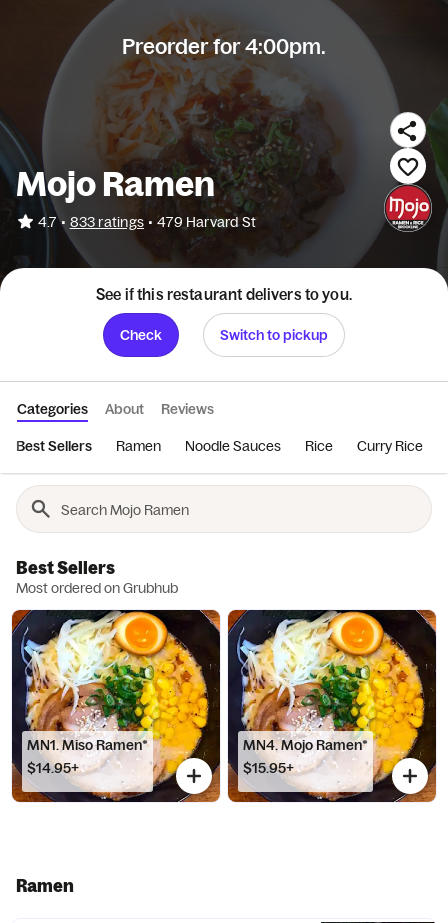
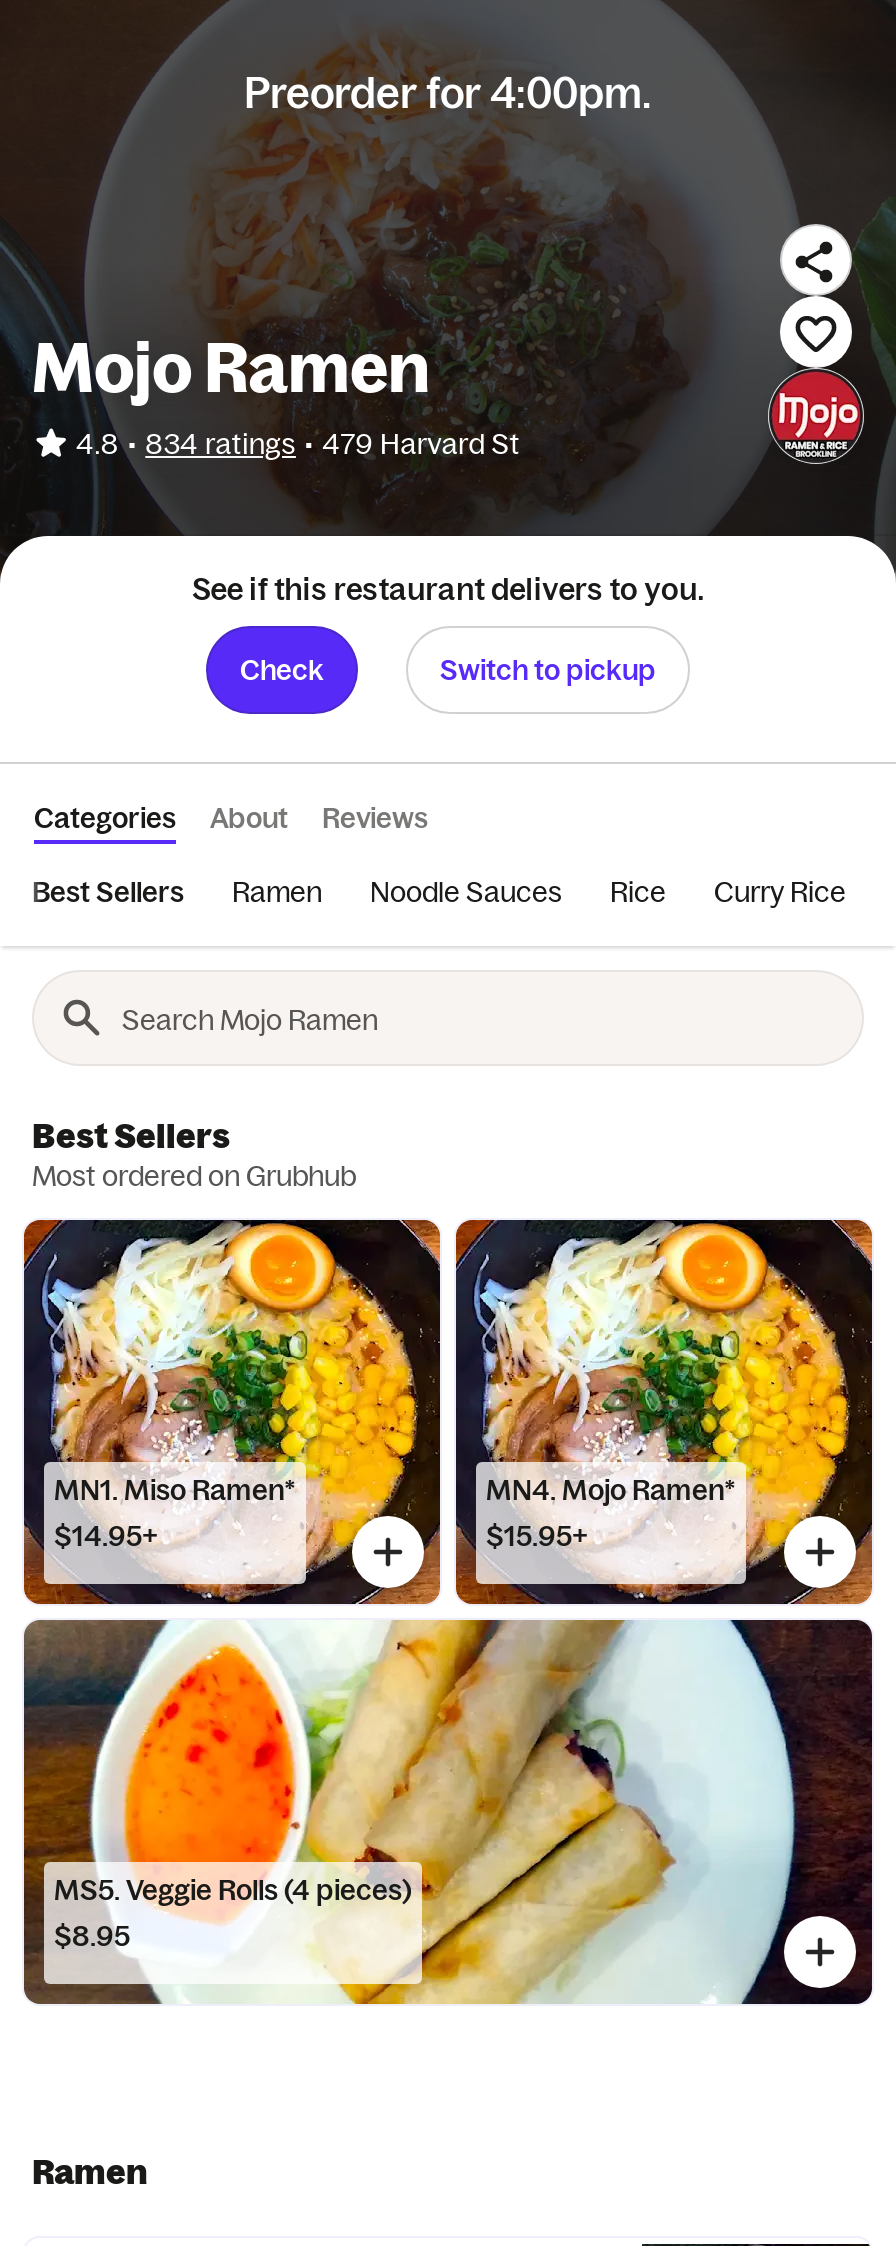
[38,212,256,231] 4.7 • 833 ratings • 479 Harvard St -> [76,425,520,462] 4.8 • 834 ratings • 479 Harvard St
none -> [24,1618,874,2006] [image] | MS5. Veggie Rolls (4 pieces) | $8.95

